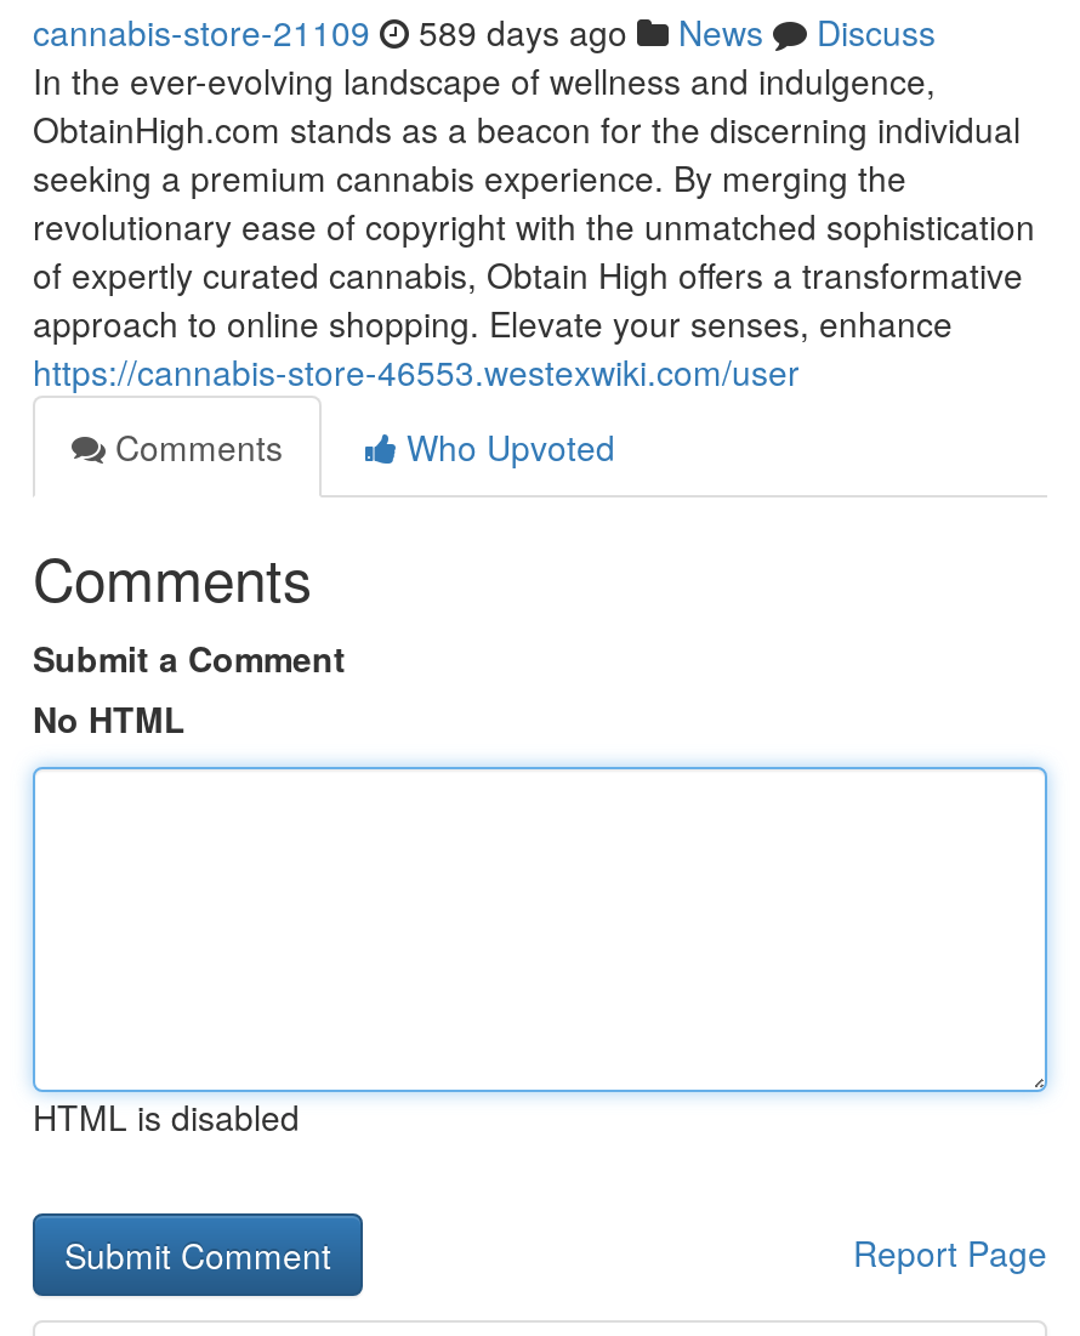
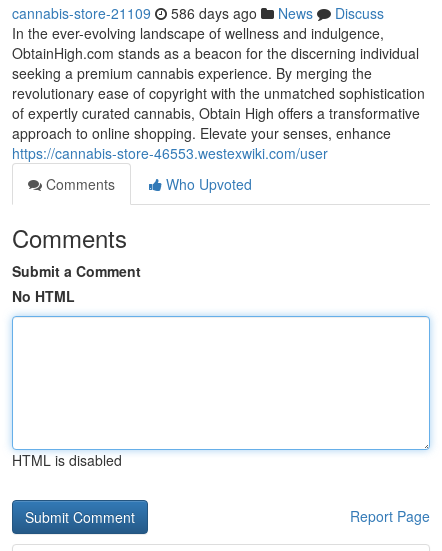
[33,7,936,56] cannabis-store-21109 589 days ago News Discuss -> [12,3,384,23] cannabis-store-21109 586 days ago News Discuss

